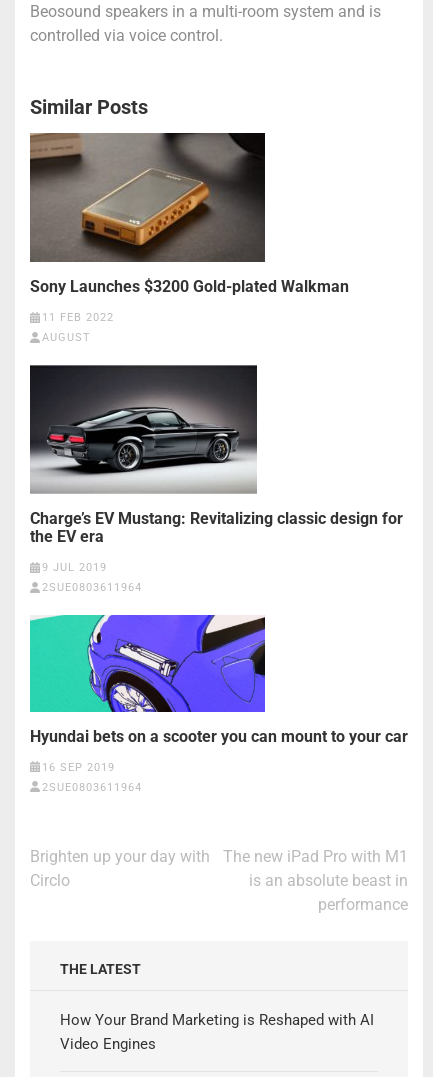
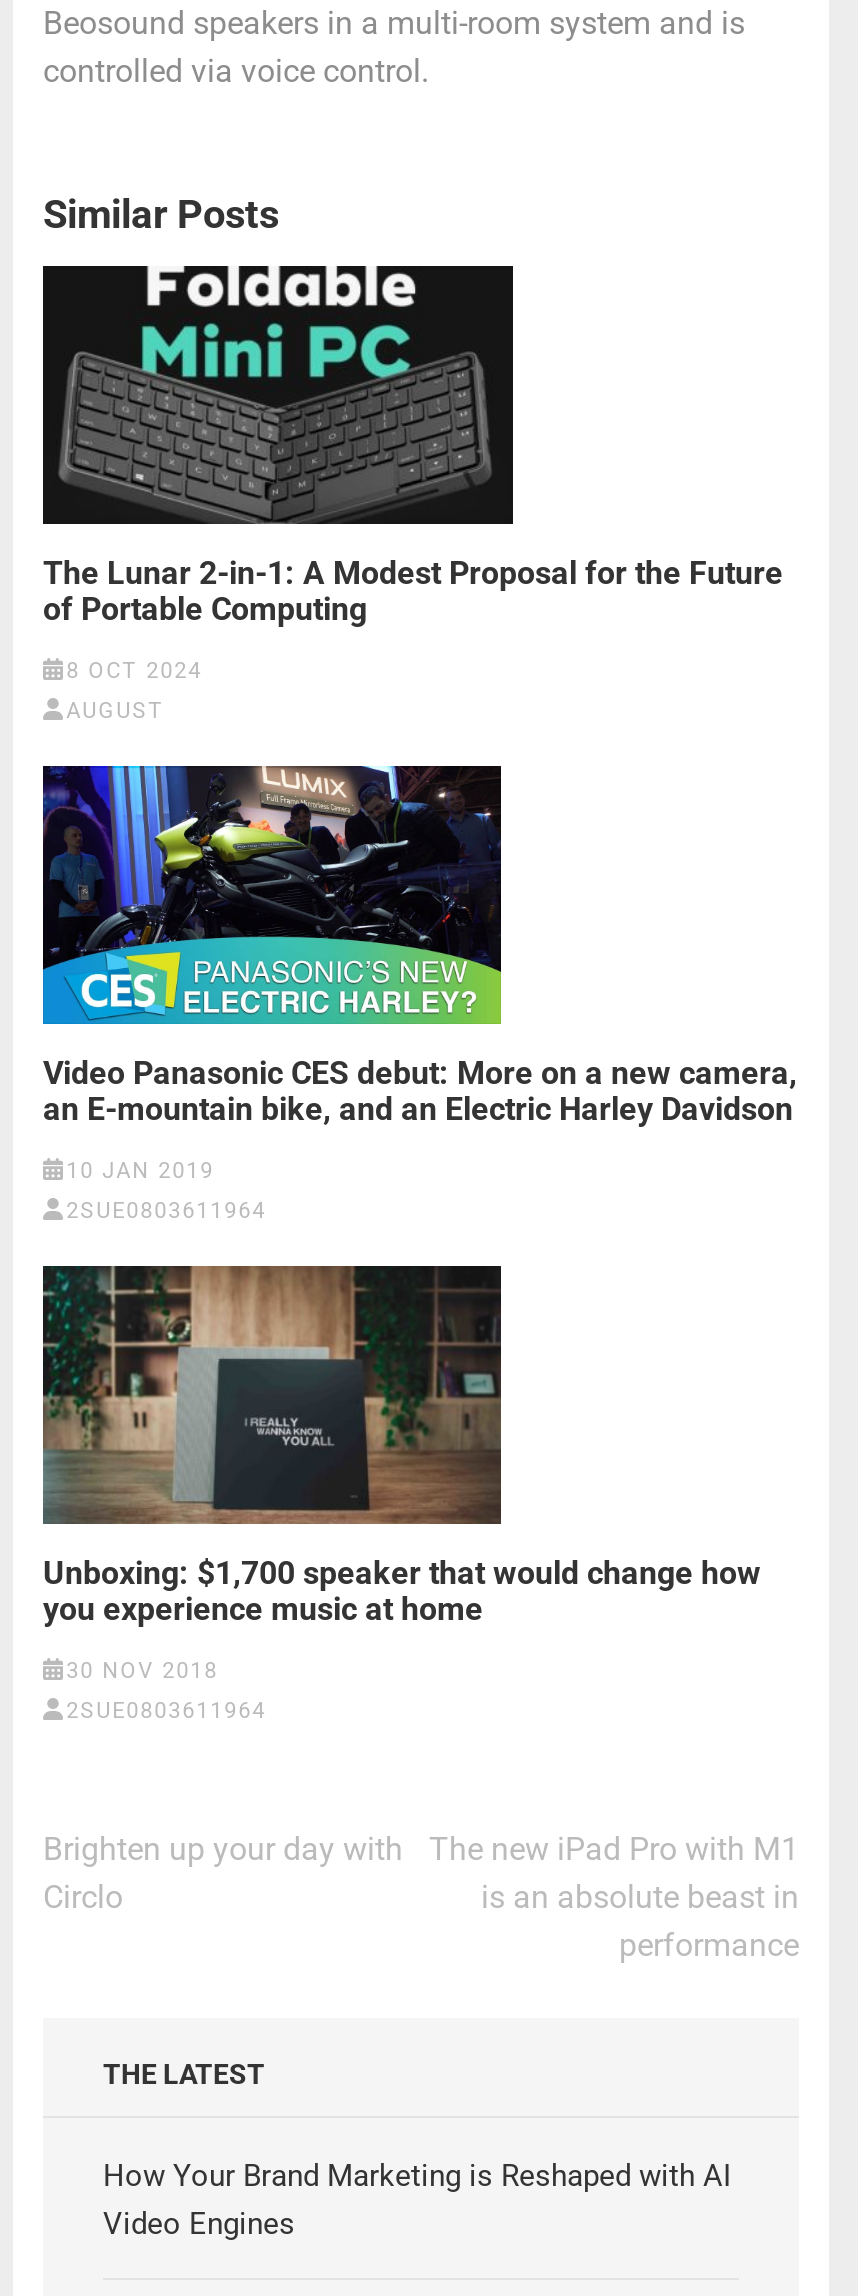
[29,132,349,296] [image] | Sony Launches $3200 Gold-plated Walkman -> [41,264,783,628] [image] | The Lunar 2-in-1: A Modest Proposal for the Future | of Portable Computing
[42,311,114,324] 11 FEB 2022 -> [66,658,202,684] 8 OCT 2024
[29,364,403,546] [image] | Charge’s EV Mustang: Revitalizing classic design for | the EV era -> [41,764,797,1127] [image] | Video Panasonic CES debut: More on a new camera, | an E-mountain bike, and an Electric Harley Davidson
[42,561,107,574] 9 JUL 2019 -> [66,1157,214,1183] 10 JAN 2019
[29,614,408,746] [image] | Hyundai bets on a scooter you can mount to your car -> [41,1264,761,1627] [image] | Unboxing: $1,700 speaker that would change how | you experience music at home
[42,761,115,774] 16 SEP 2019 -> [66,1657,218,1683] 30 NOV 2018

